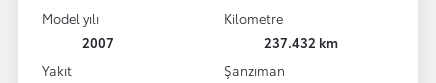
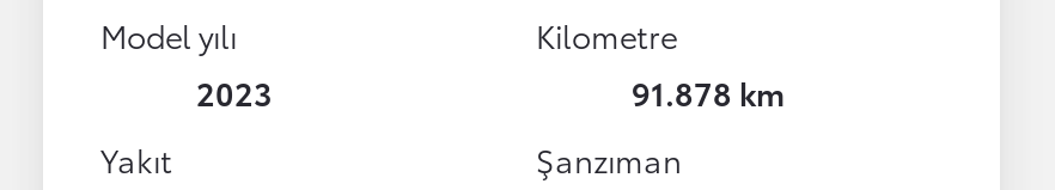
[82,33,114,51] 2007 -> [196,71,273,114] 2023
[264,33,338,51] 237.432 km -> [632,71,785,114] 91.878 km

